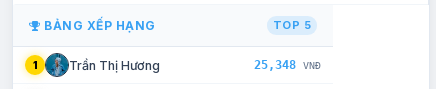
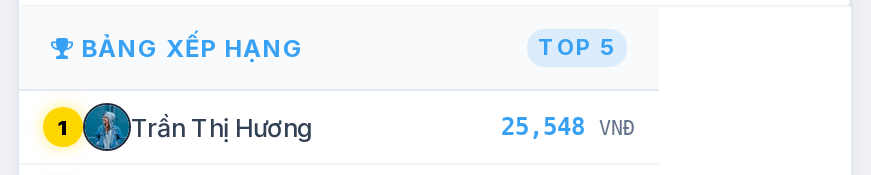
[254,57,321,71] 25,348 VNĐ -> [501,112,635,140] 25,548 VNĐ

